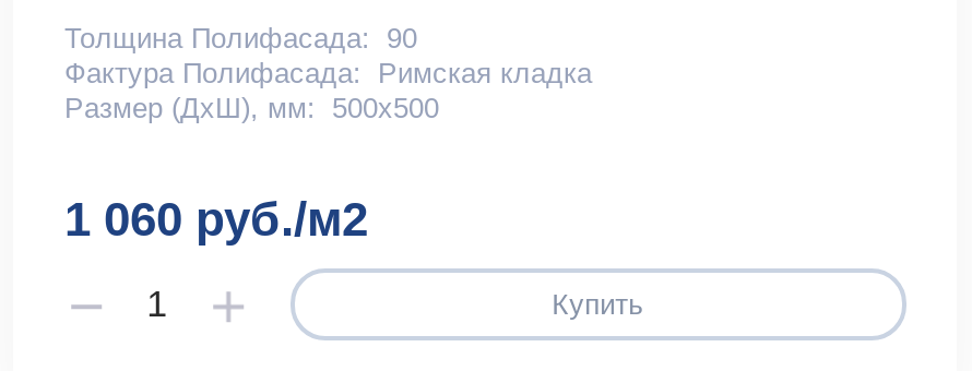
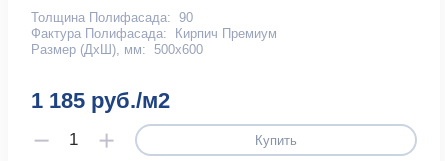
[64,57,592,90] Фактура Полифасада: Римская кладка -> [31,26,277,41] Фактура Полифасада: Кирпич Премиум
[64,92,439,125] Размер (ДхШ), мм: 500х500 -> [31,42,203,57] Размер (ДхШ), мм: 500х600
[64,192,368,246] 1 060 руб./м2 -> [31,88,170,113] 1 185 руб./м2

